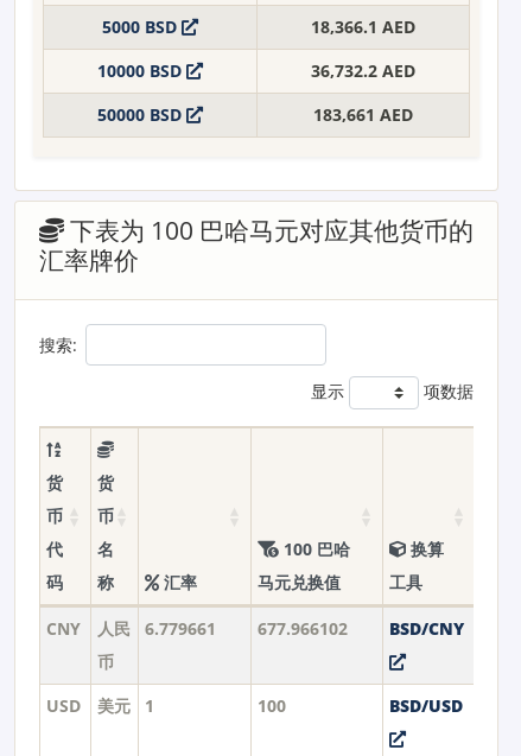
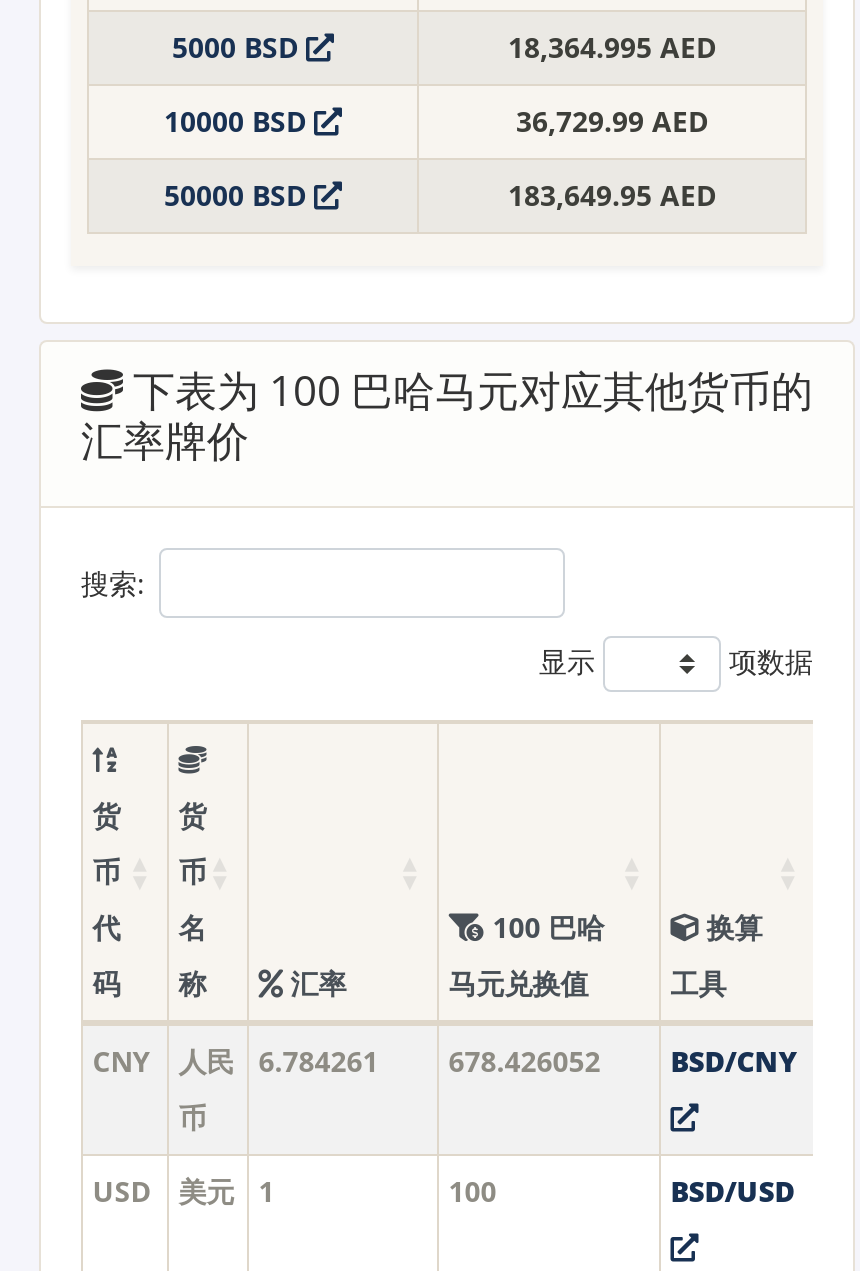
[311,15,415,38] 18,366.1 AED -> [508,28,716,66] 18,364.995 AED
[311,59,415,82] 36,732.2 AED -> [516,102,708,140] 36,729.99 AED
[313,103,413,126] 183,661 AED -> [508,176,716,214] 183,649.95 AED
[145,617,216,640] 6.779661 -> [259,1042,379,1080] 6.784261
[257,617,347,640] 677.966102 -> [449,1042,601,1080] 678.426052

